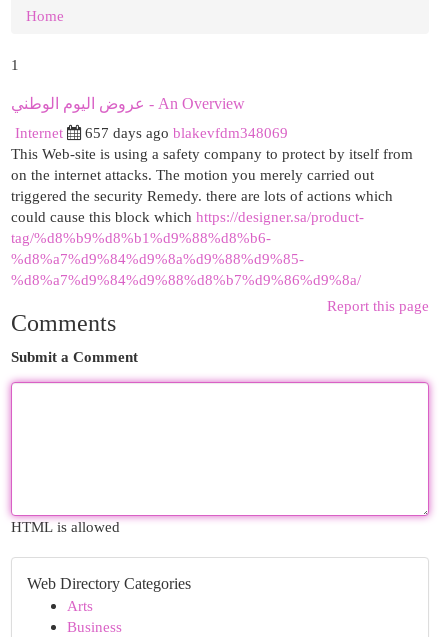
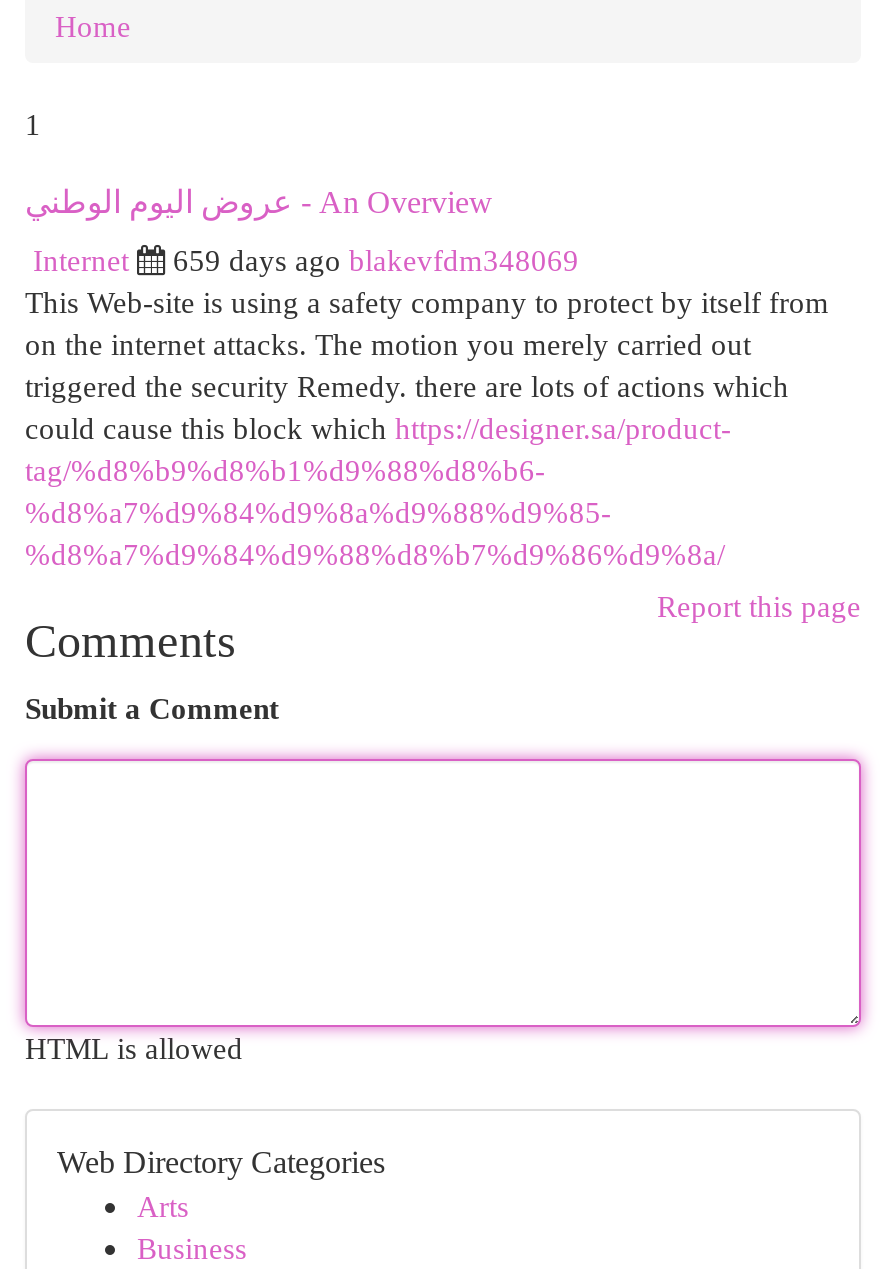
[85,124,288,141] 657 days ago blakevfdm348069 -> [173,243,579,277] 659 days ago blakevfdm348069

